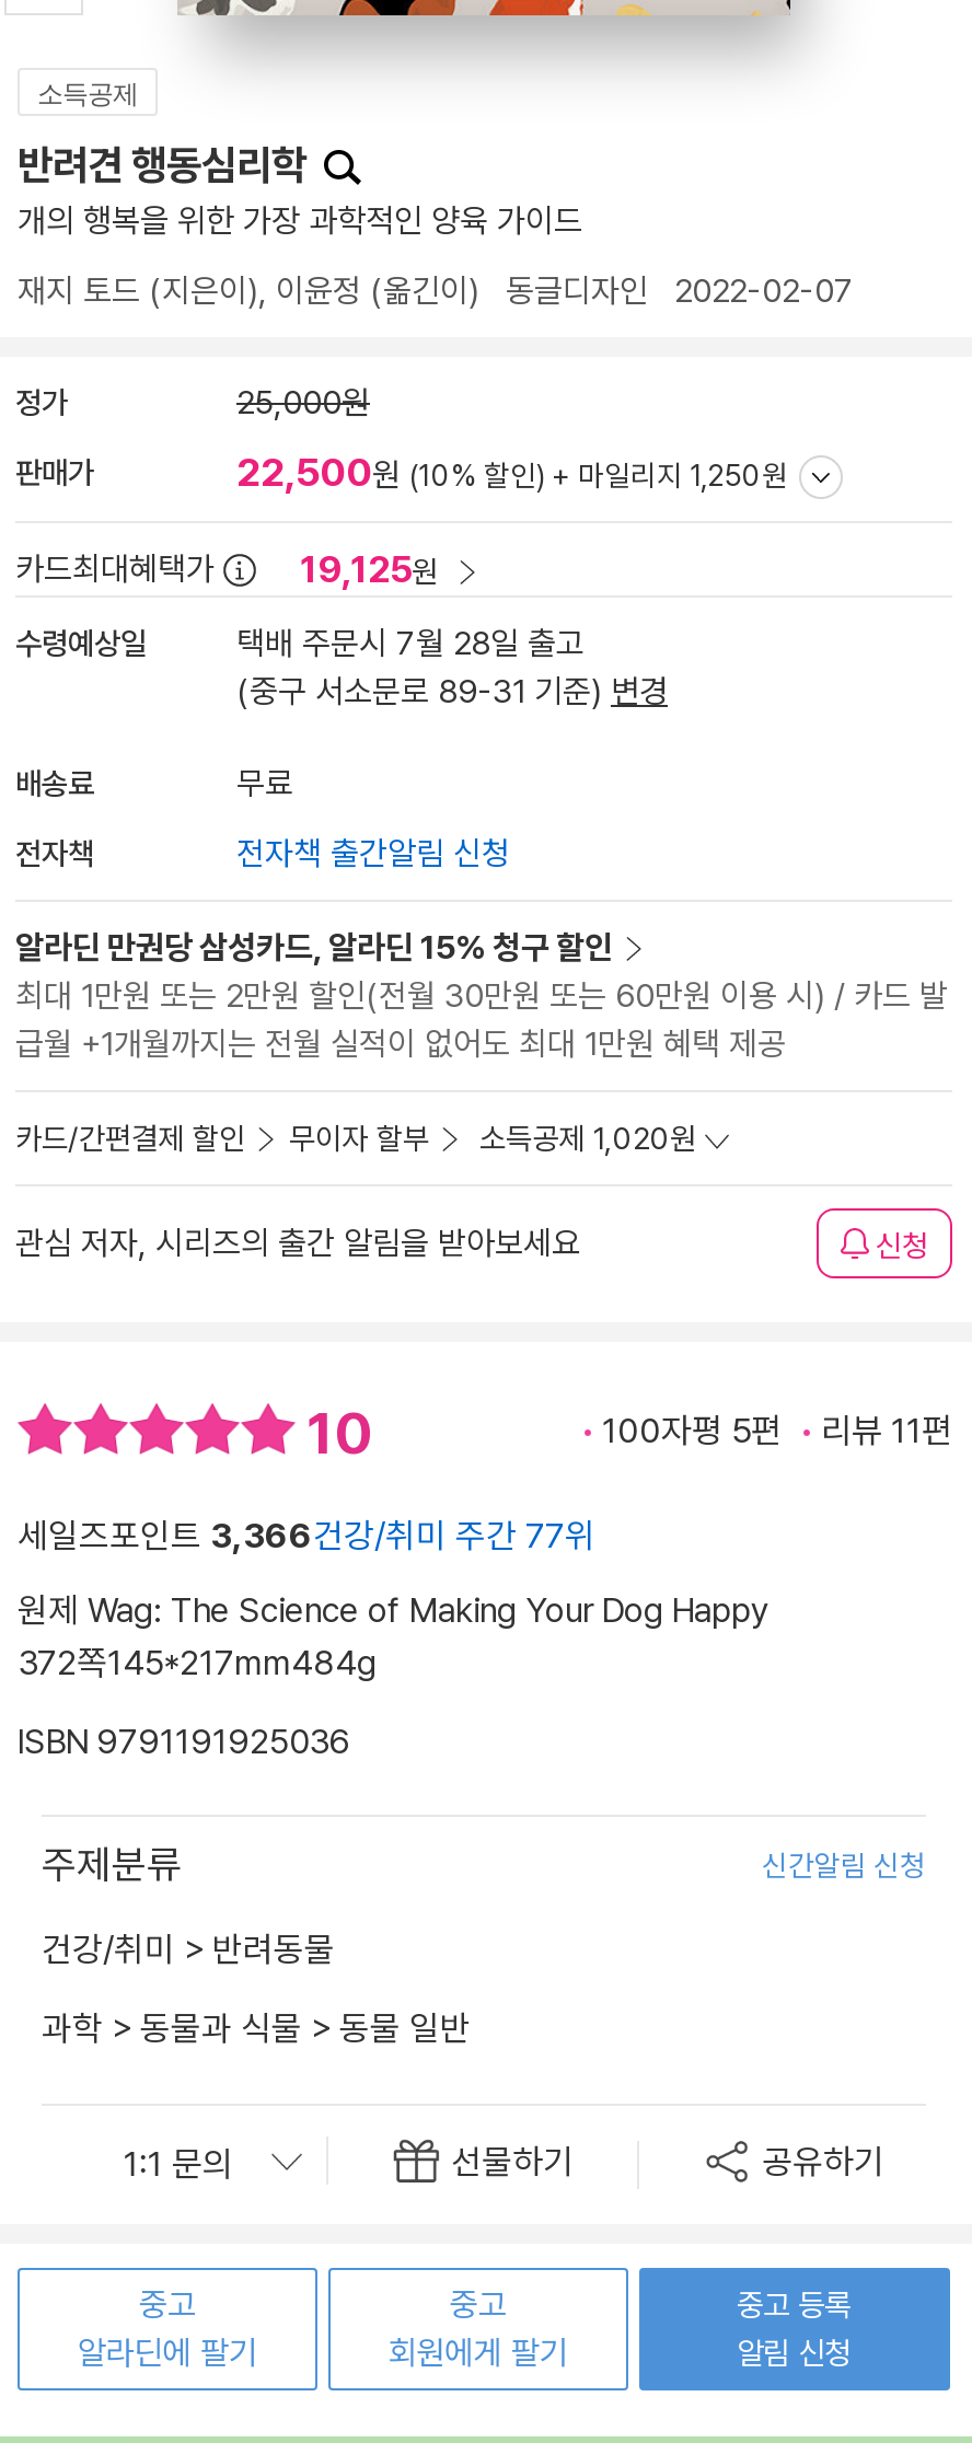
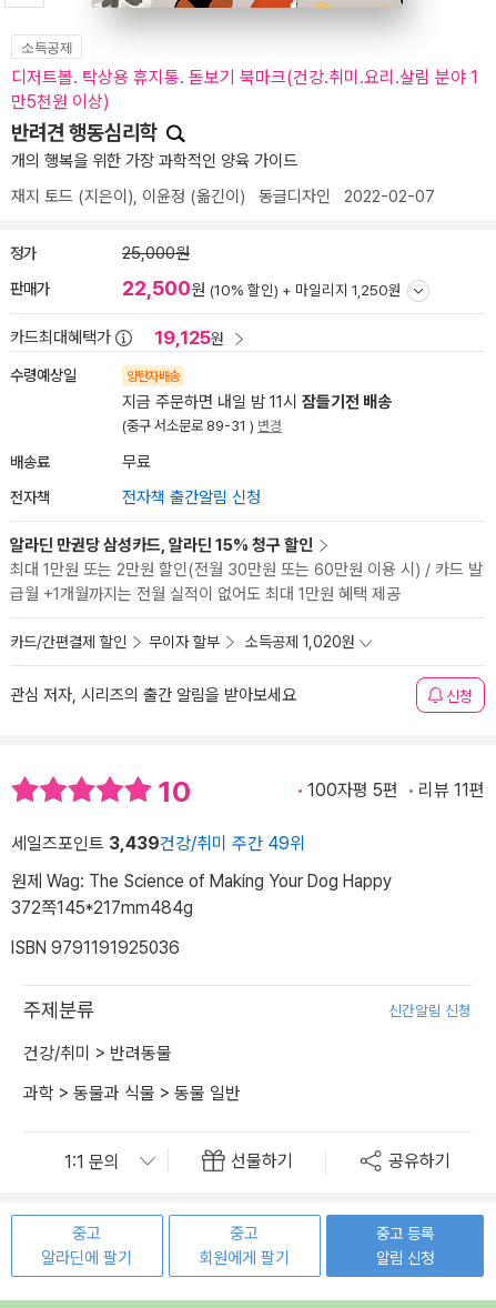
none -> [11,67,478,112] 디저트볼. 탁상용 휴지통. 돋보기 북마크(건강.취미.요리.살림 분야 1 | 만5천원 이상)
[236,624,668,711] 택배 주문시 7월 28일 출고 | (중구 서소문로 89-31 기준) 변경 -> [122,369,392,434] 양탄자배송 | 지금 주문하면 내일 밤 11시 잠들기전 배송 | (중구 서소문로 89-31 ) 변경
[18,1516,595,1557] 세일즈포인트 3,366건강/취미 주간 77위 -> [11,833,305,854] 세일즈포인트 3,439건강/취미 주간 49위

